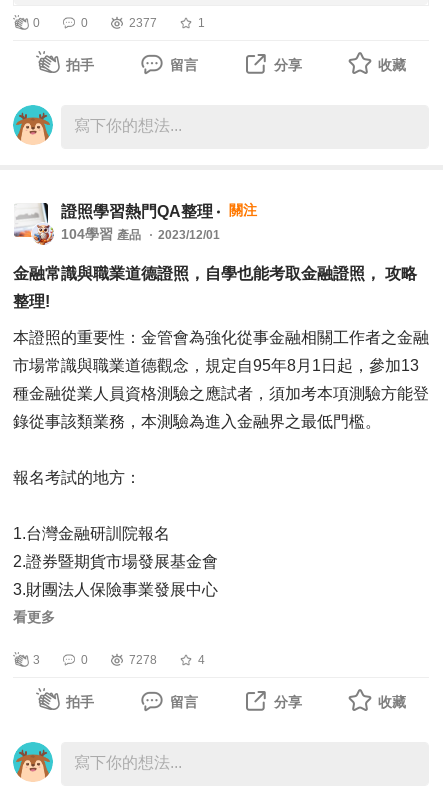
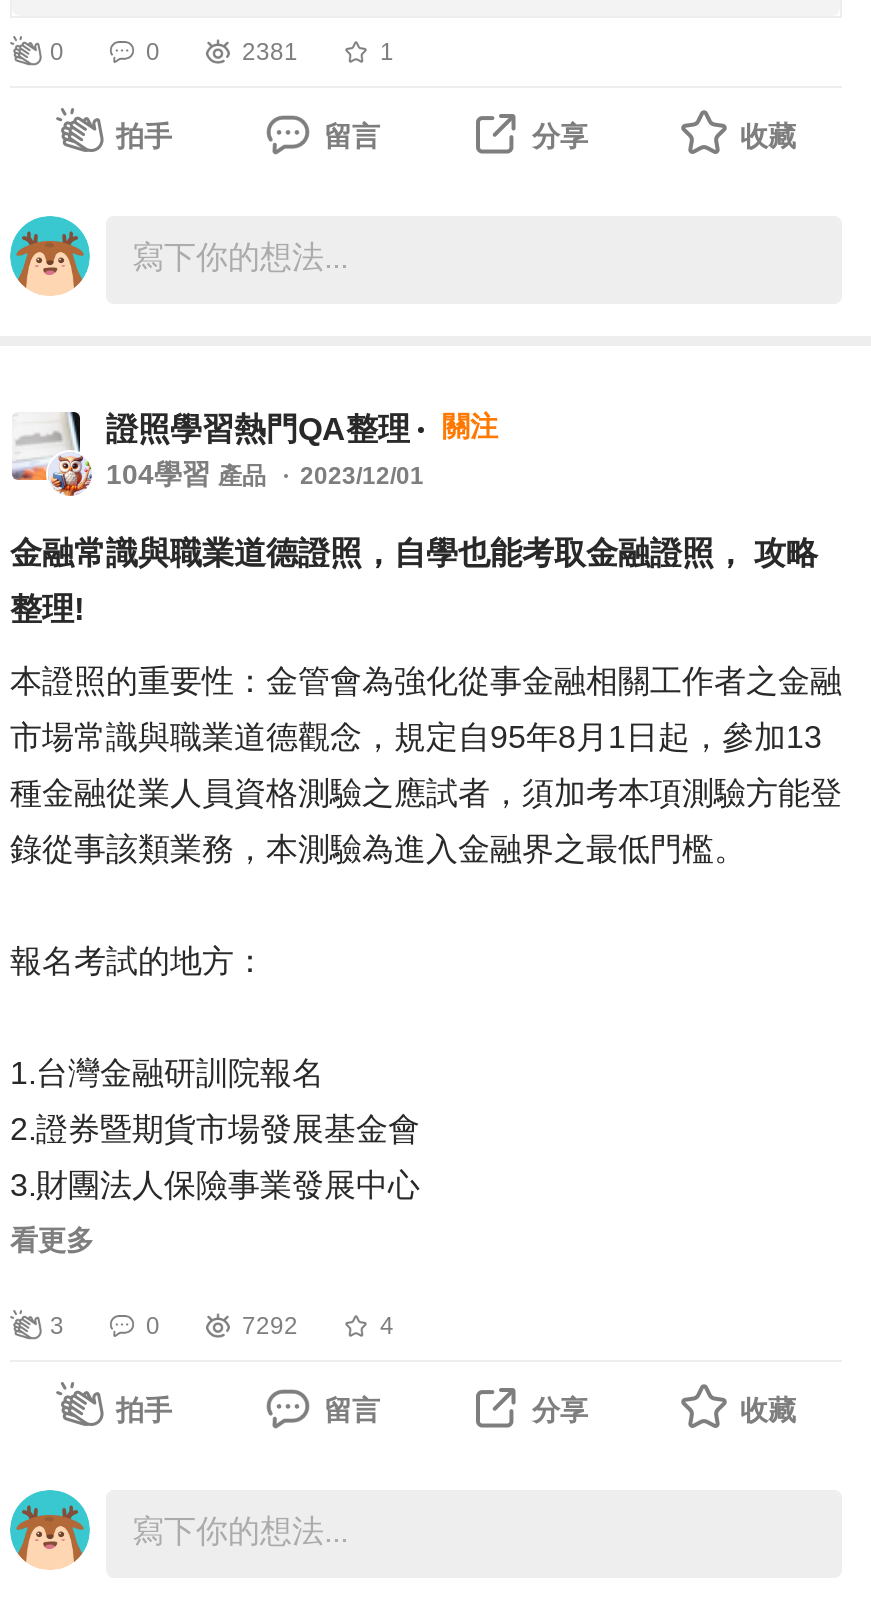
[129,16,157,30] 2377 -> [242,38,298,66] 2381
[129,653,157,667] 7278 -> [242,1312,298,1340] 7292

